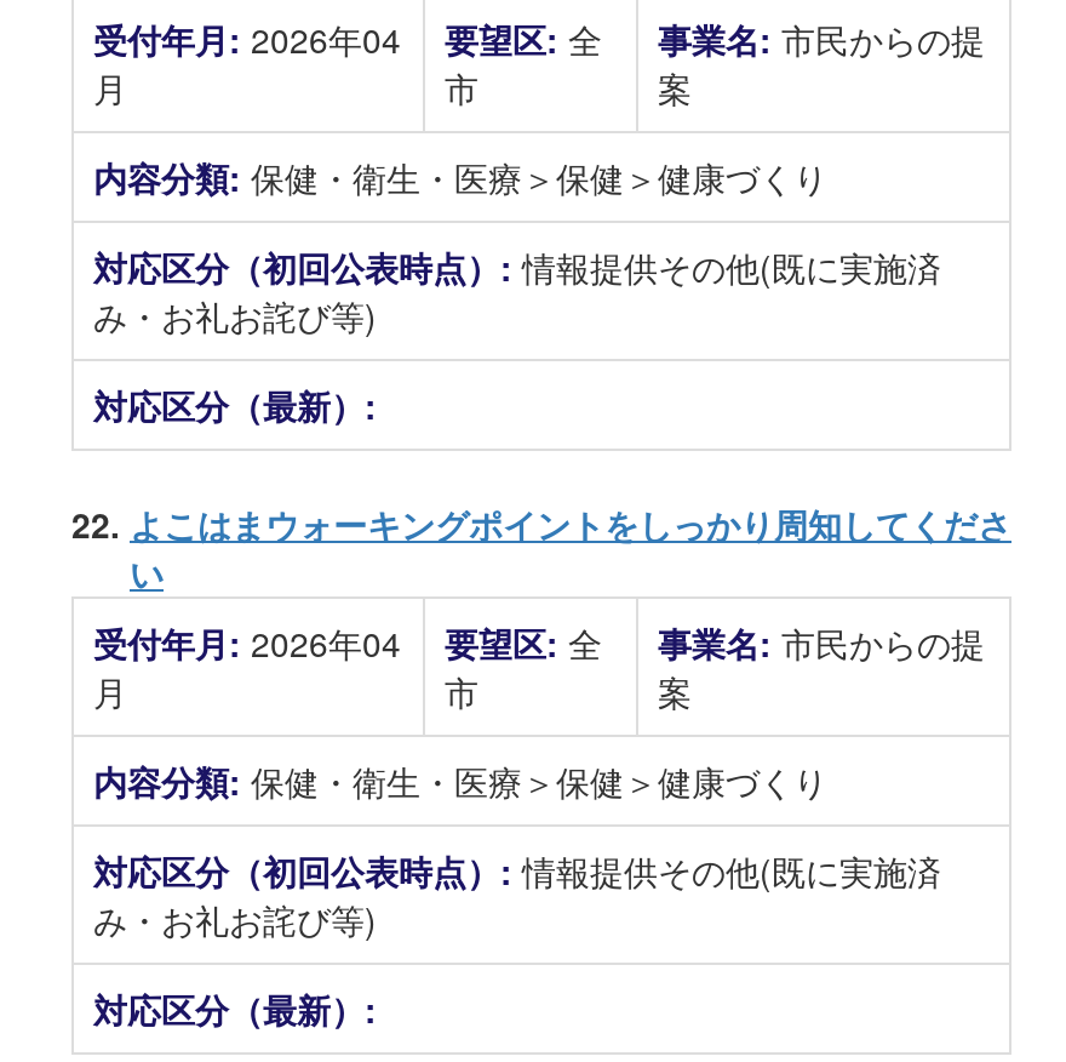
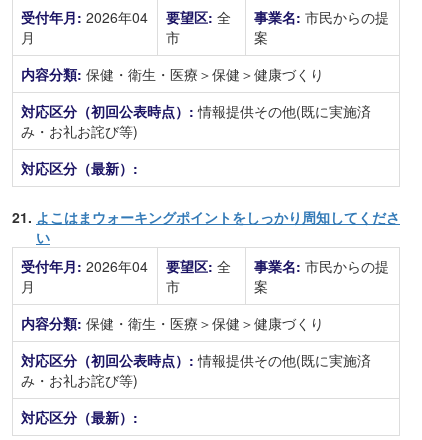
[71,499,1011,548] 22. よこはまウォーキングポイントをしっかり周知してくださ -> [12,207,400,227] 21. よこはまウォーキングポイントをしっかり周知してくださ

